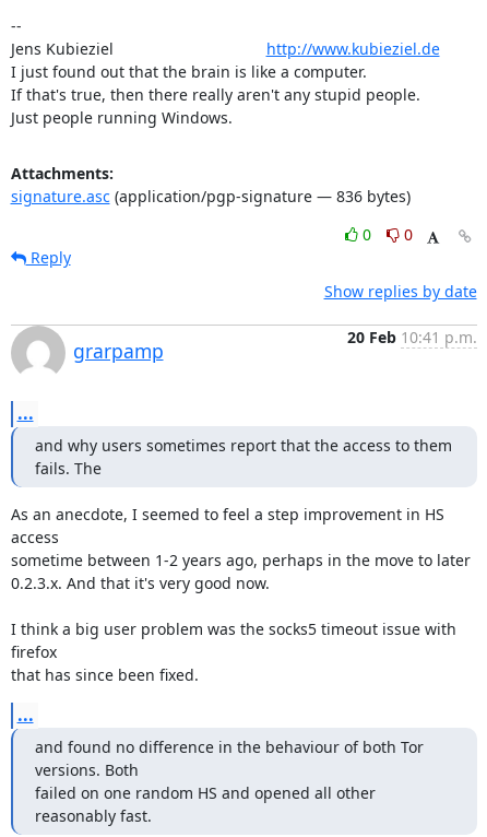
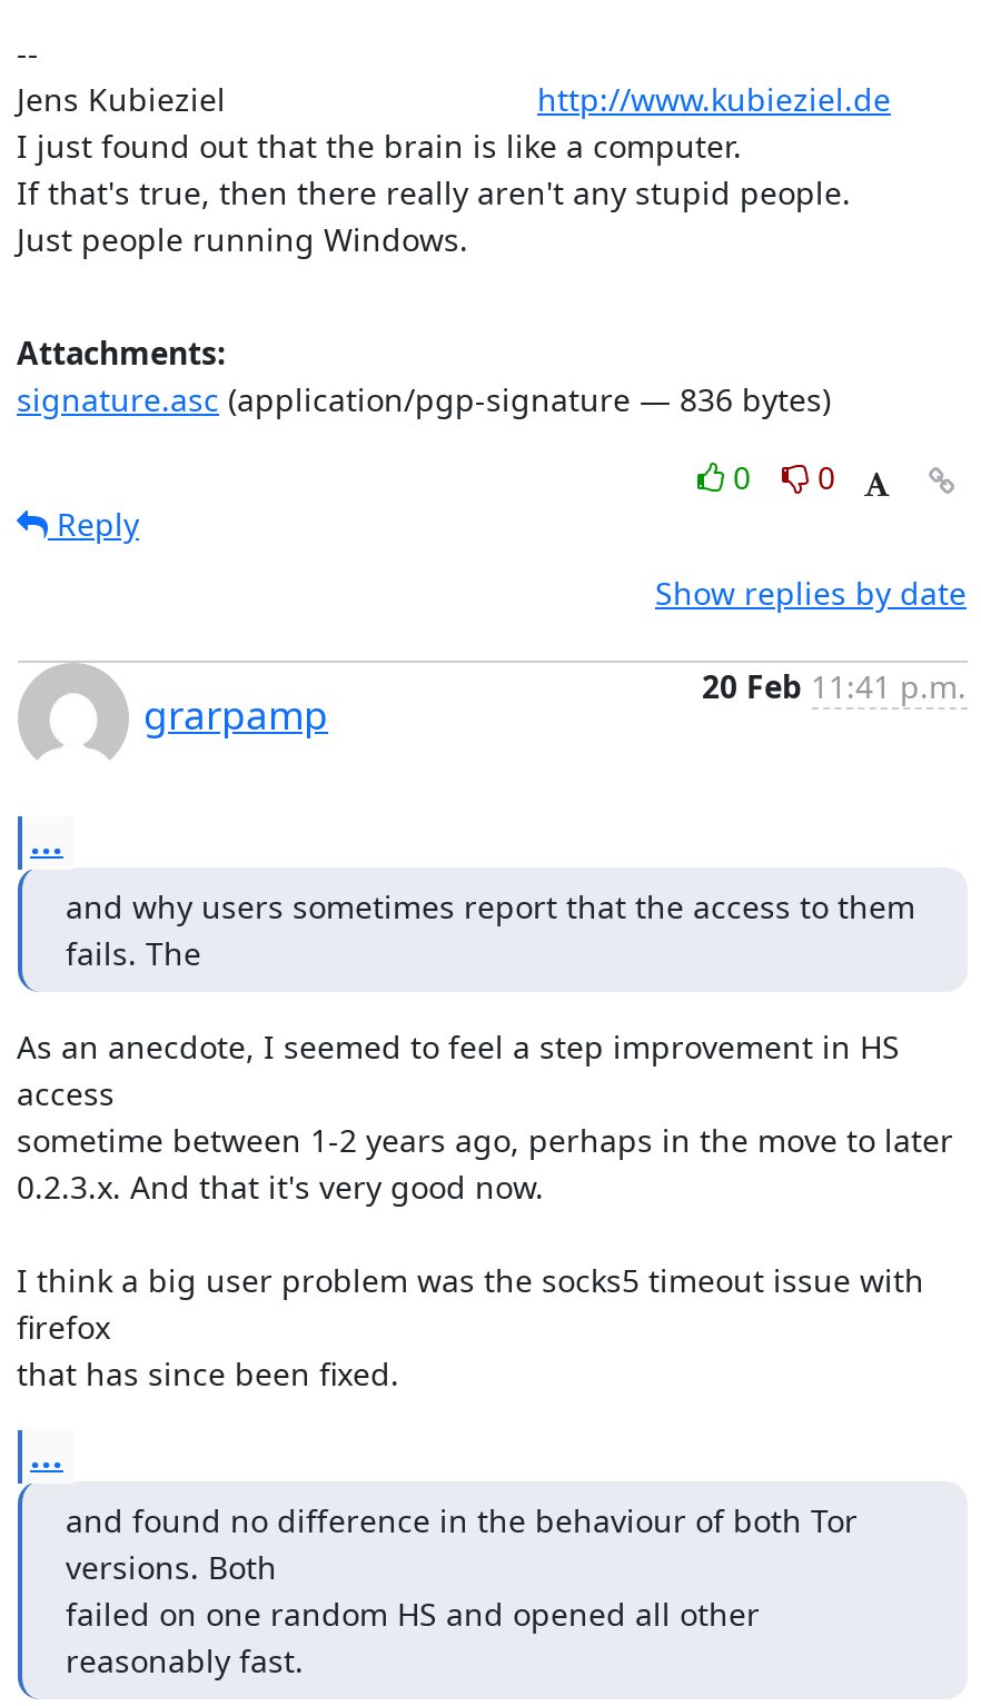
[347,327,477,347] 20 Feb 10:41 p.m. -> [702,665,967,707] 20 Feb 11:41 p.m.

